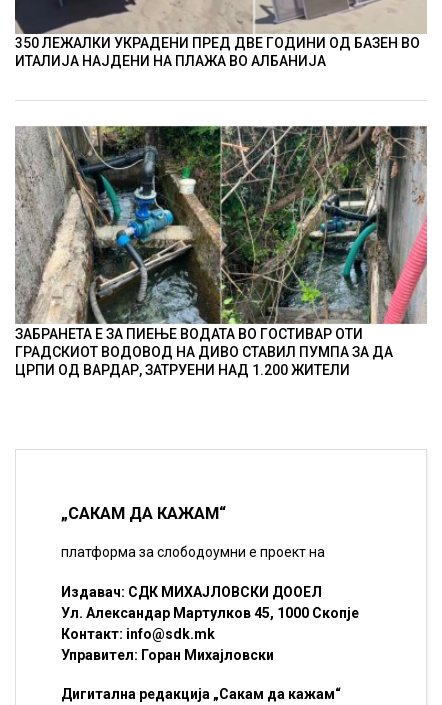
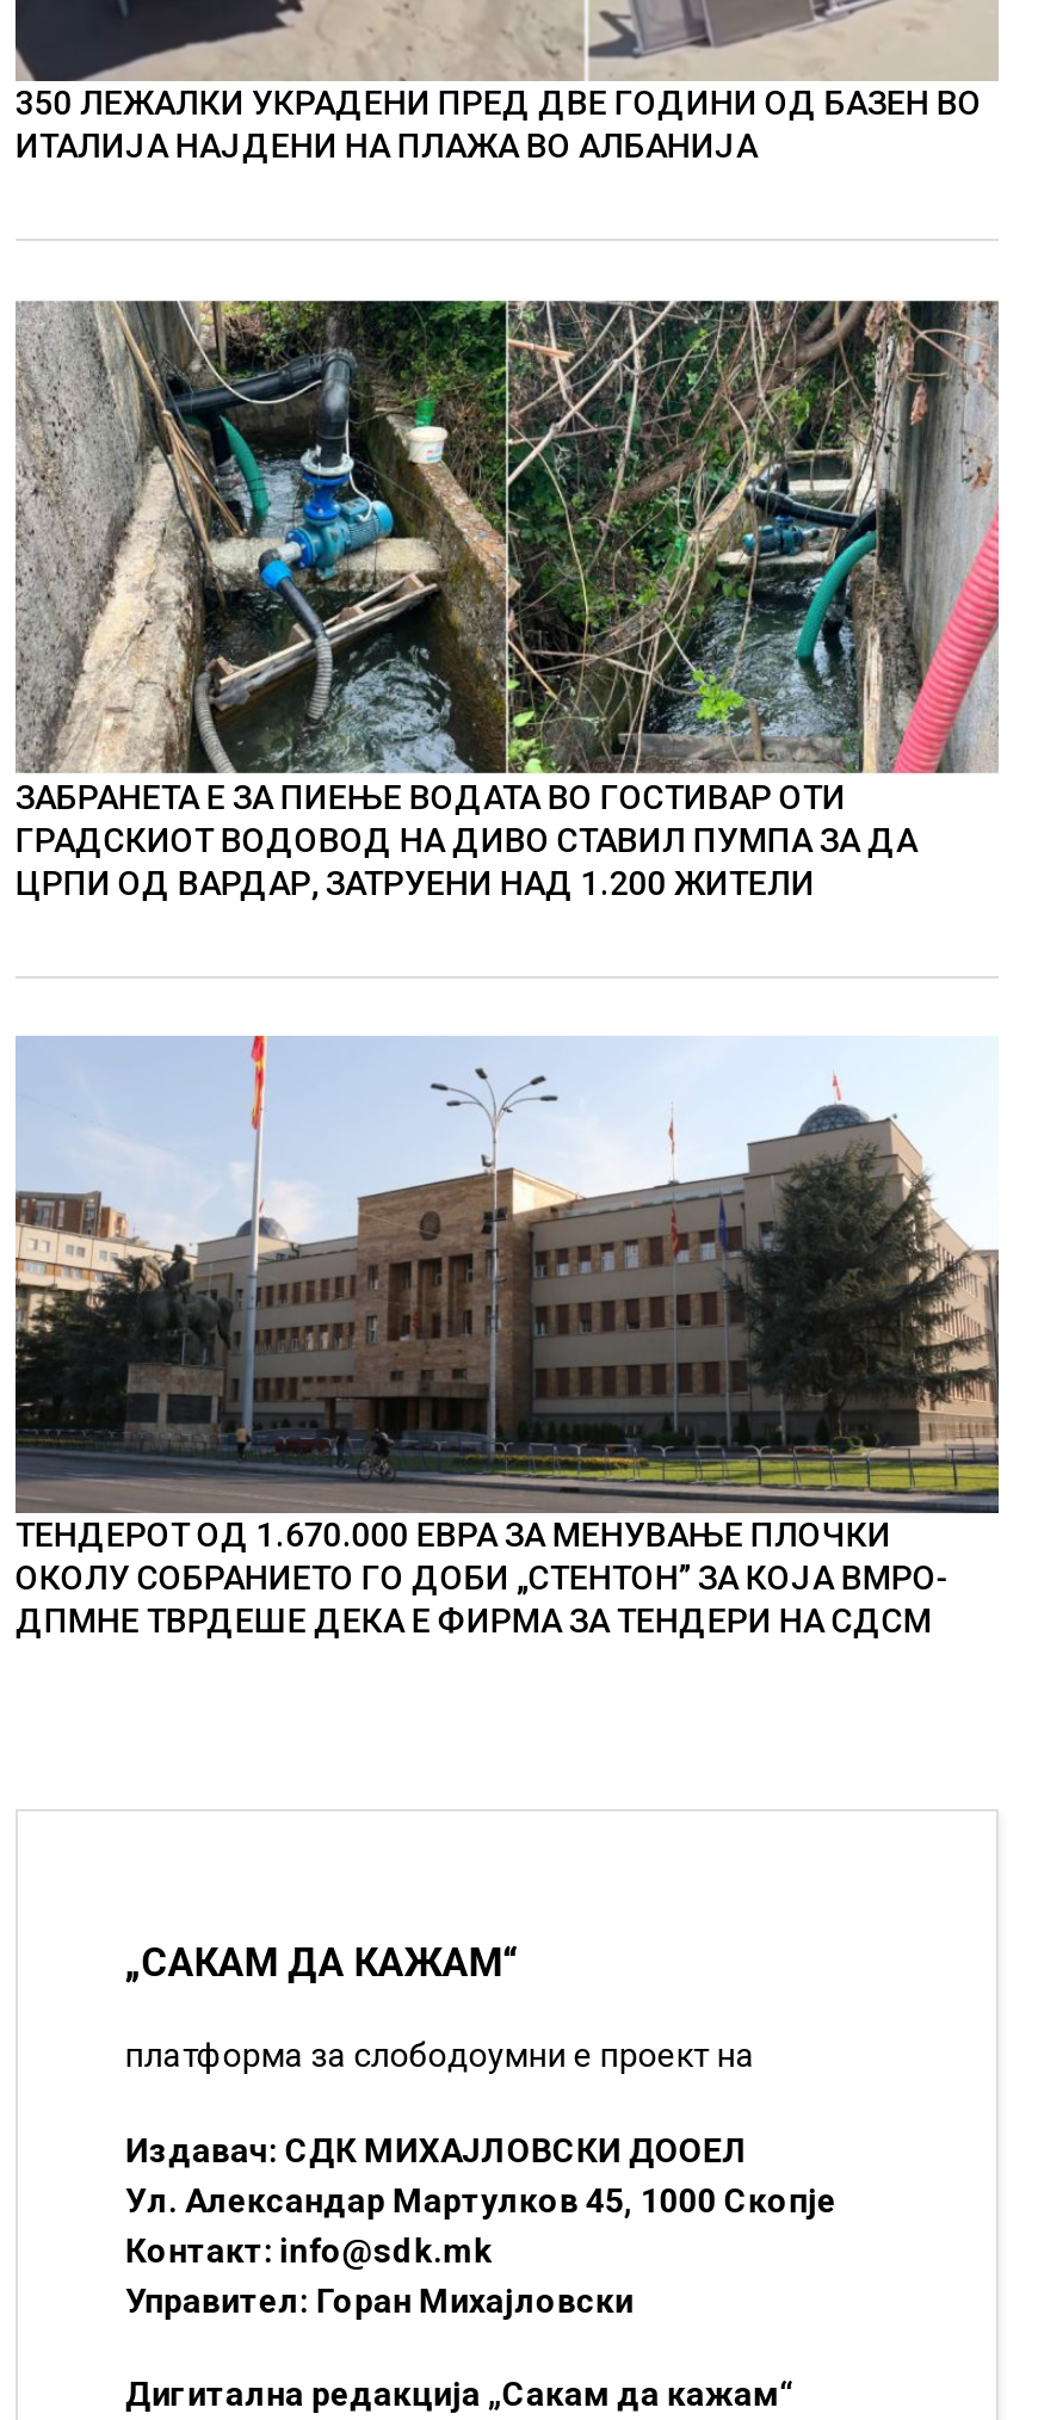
none -> [15,1033,1001,1641] [image] | ТЕНДЕРОТ ОД 1.670.000 ЕВРА ЗА МЕНУВАЊЕ ПЛОЧКИ | ОКОЛУ СОБРАНИЕТО ГО ДОБИ „СТЕНТОН” ЗА КОЈА ВМРО- | ДПМНЕ ТВРДЕШЕ ДЕКА Е ФИРМА ЗА ТЕНДЕРИ НА СДСМ

